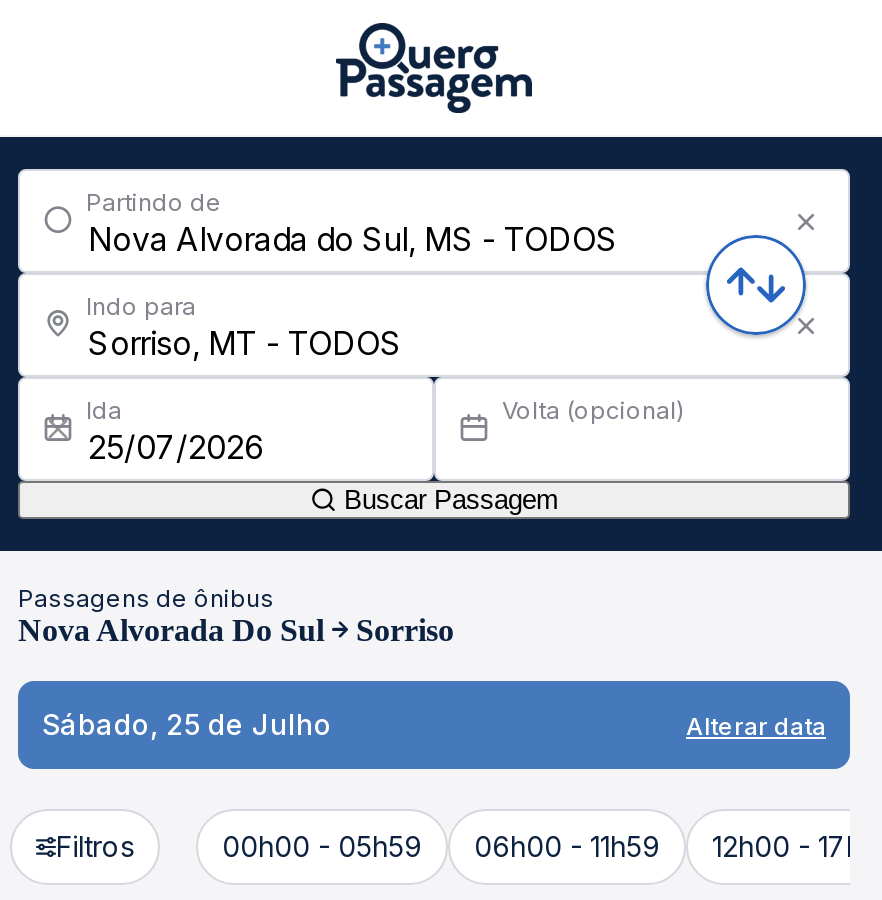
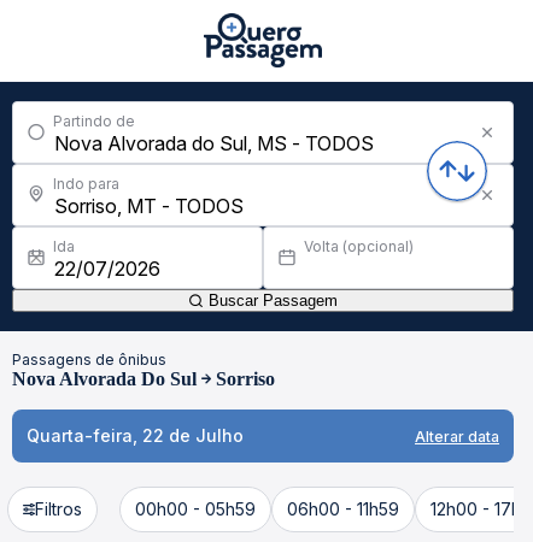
[42,707,332,741] Sábado, 25 de Julho -> [27,425,244,446] Quarta-feira, 22 de Julho

